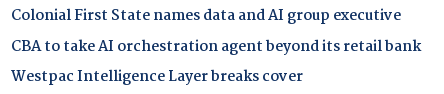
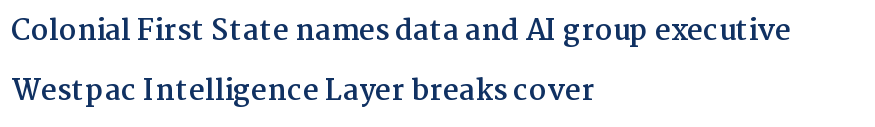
[11,34,421,58] CBA to take AI orchestration agent beyond its retail bank -> none

